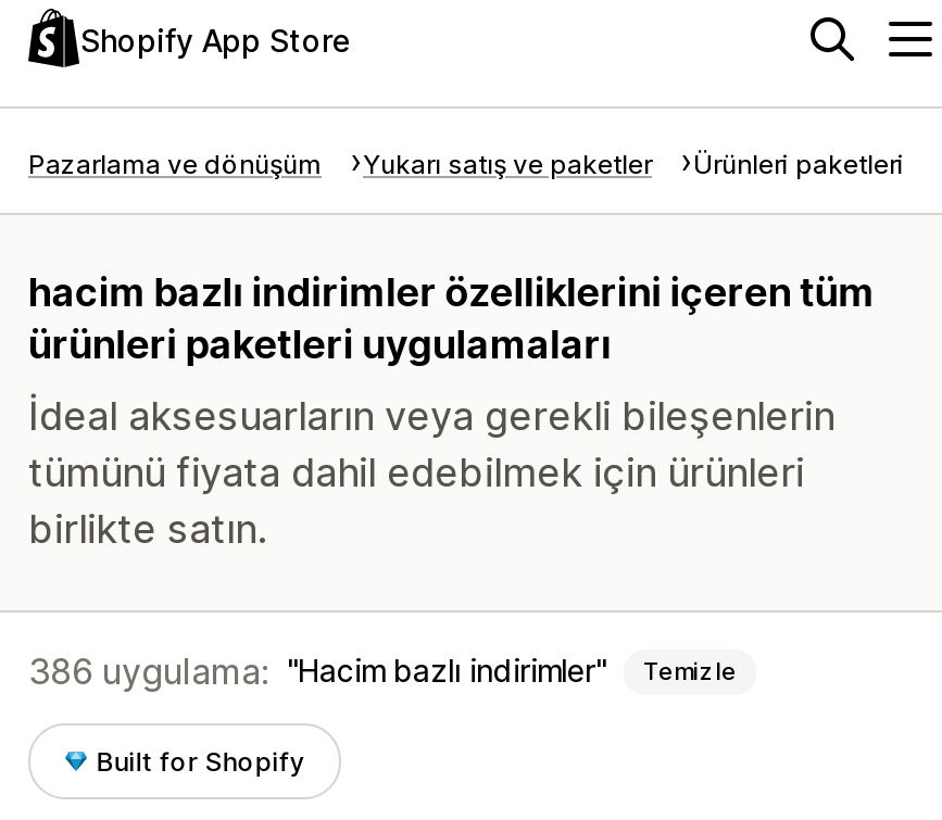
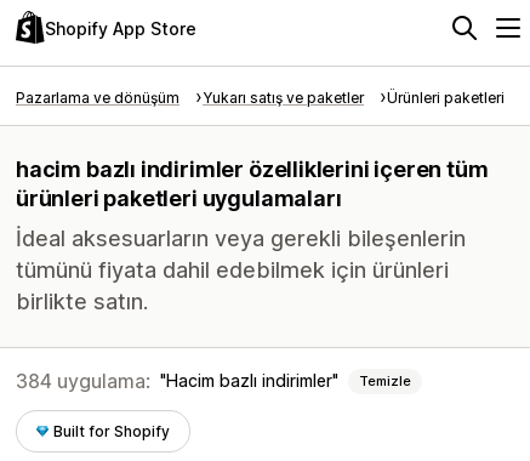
[28,649,737,693] 386 uygulama: Hacim bazlı indirimler Temizle -> [16,369,411,393] 384 uygulama: Hacim bazlı indirimler Temizle

